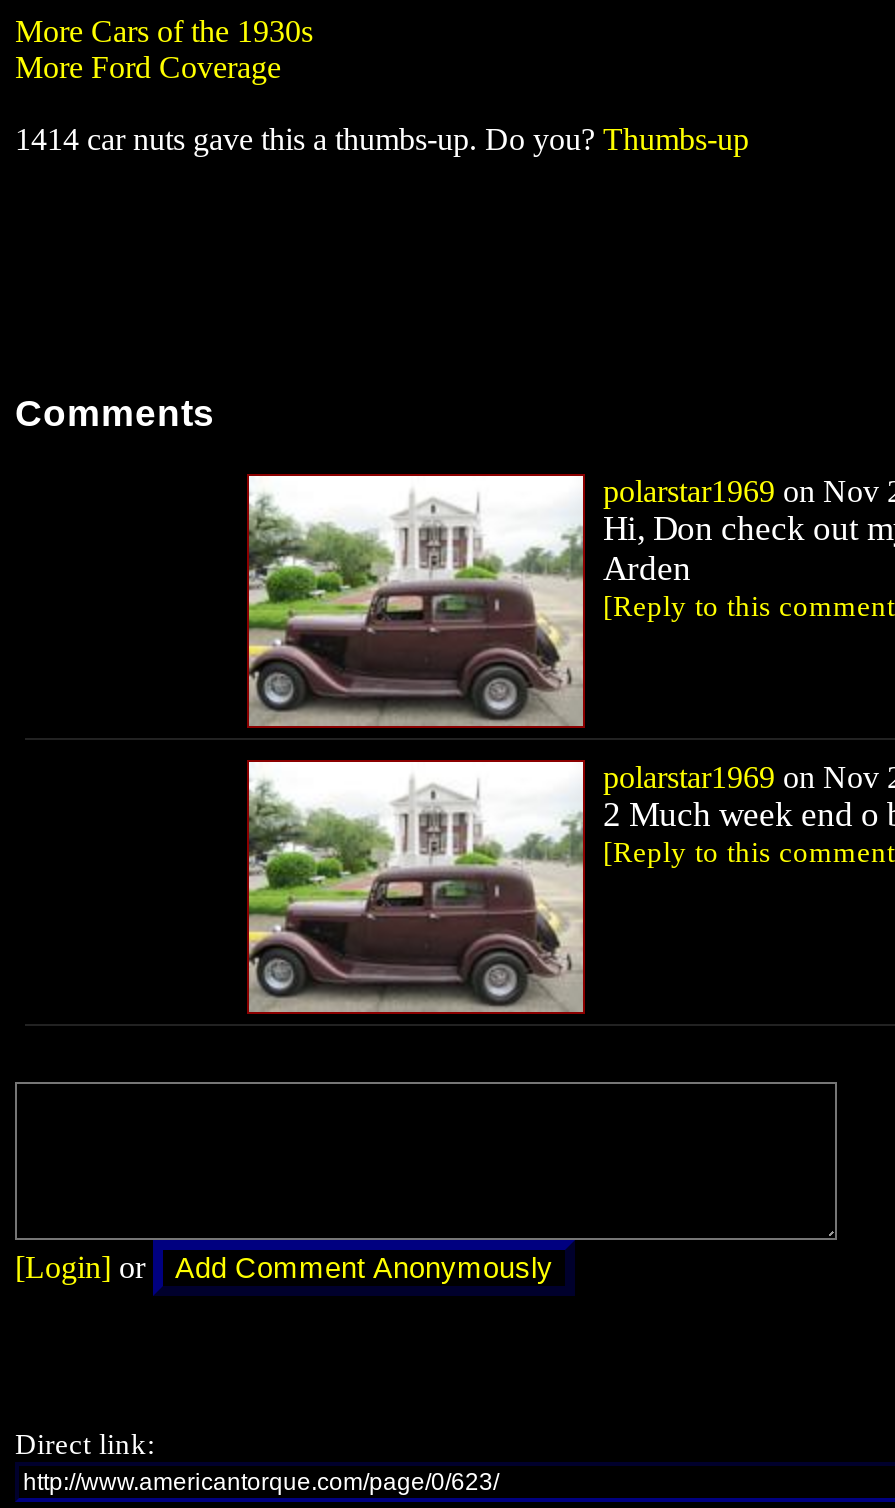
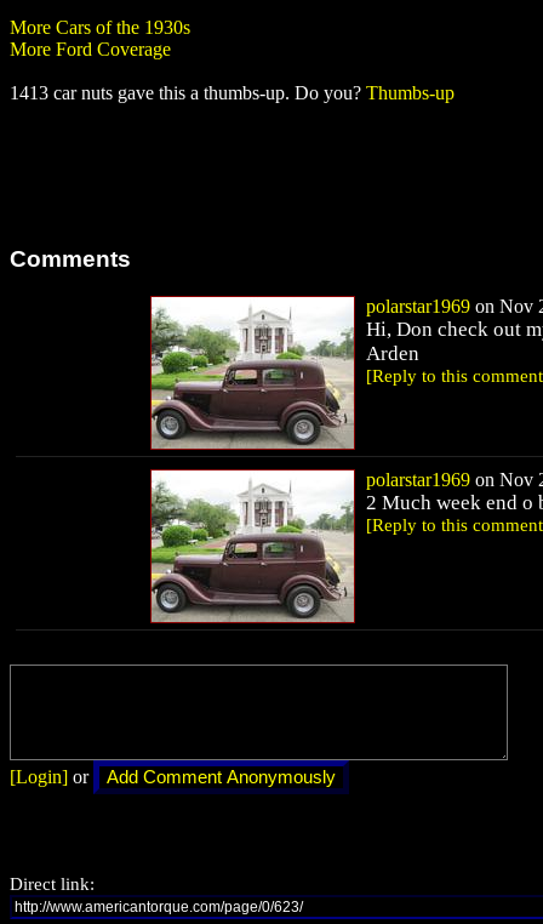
[15,122,749,156] 1414 car nuts gave this a thumbs-up. Do you? Thumbs-up -> [10,83,455,103] 1413 car nuts gave this a thumbs-up. Do you? Thumbs-up

